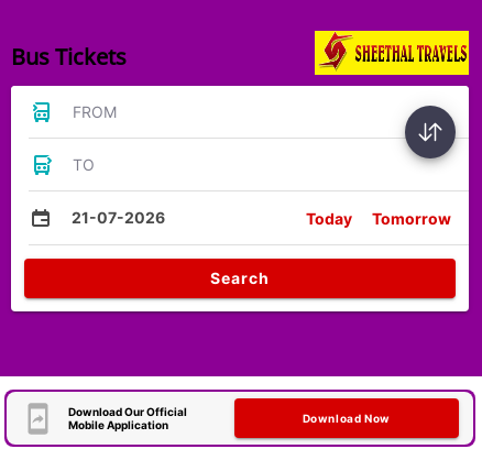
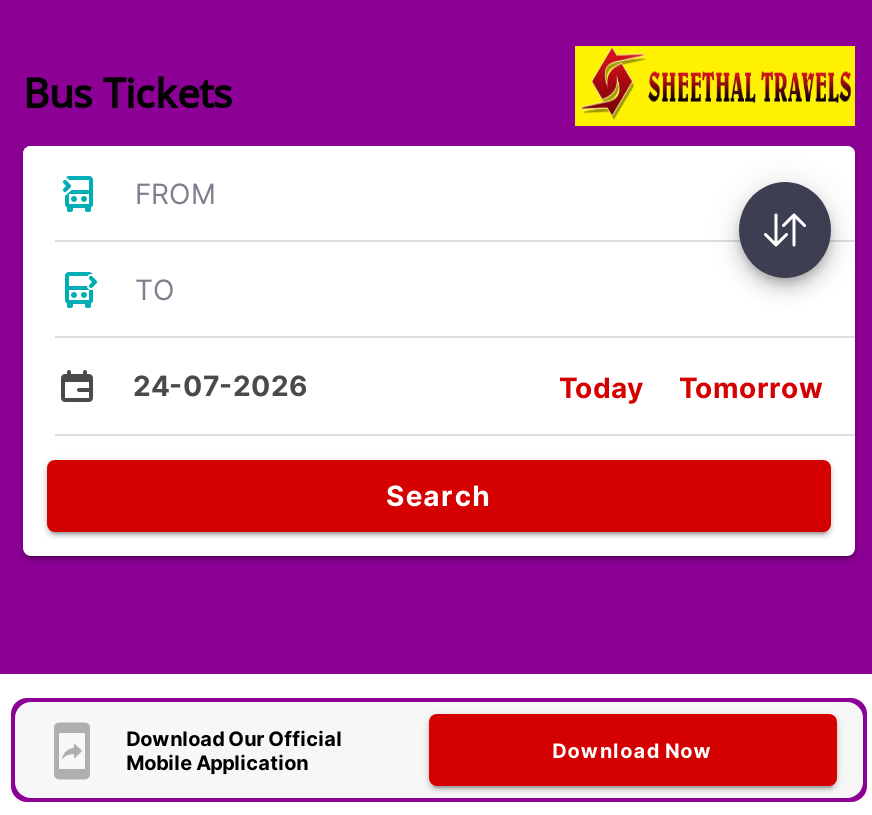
[72,208,165,227] 21-07-2026 -> [133,368,307,402] 24-07-2026

